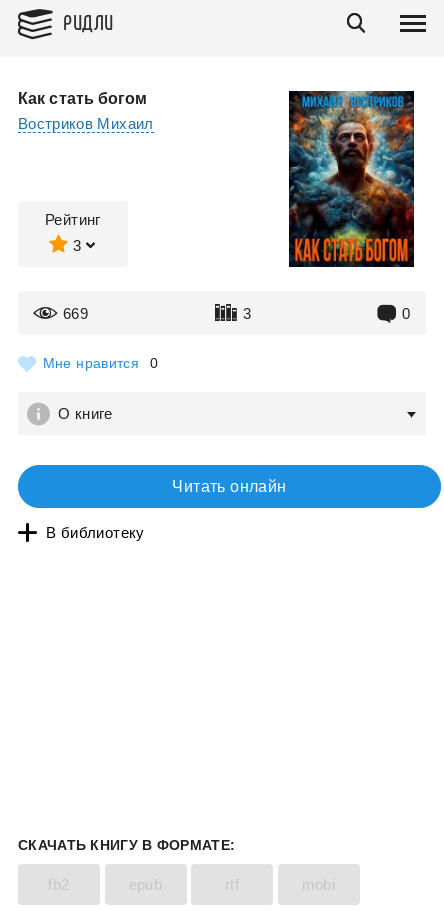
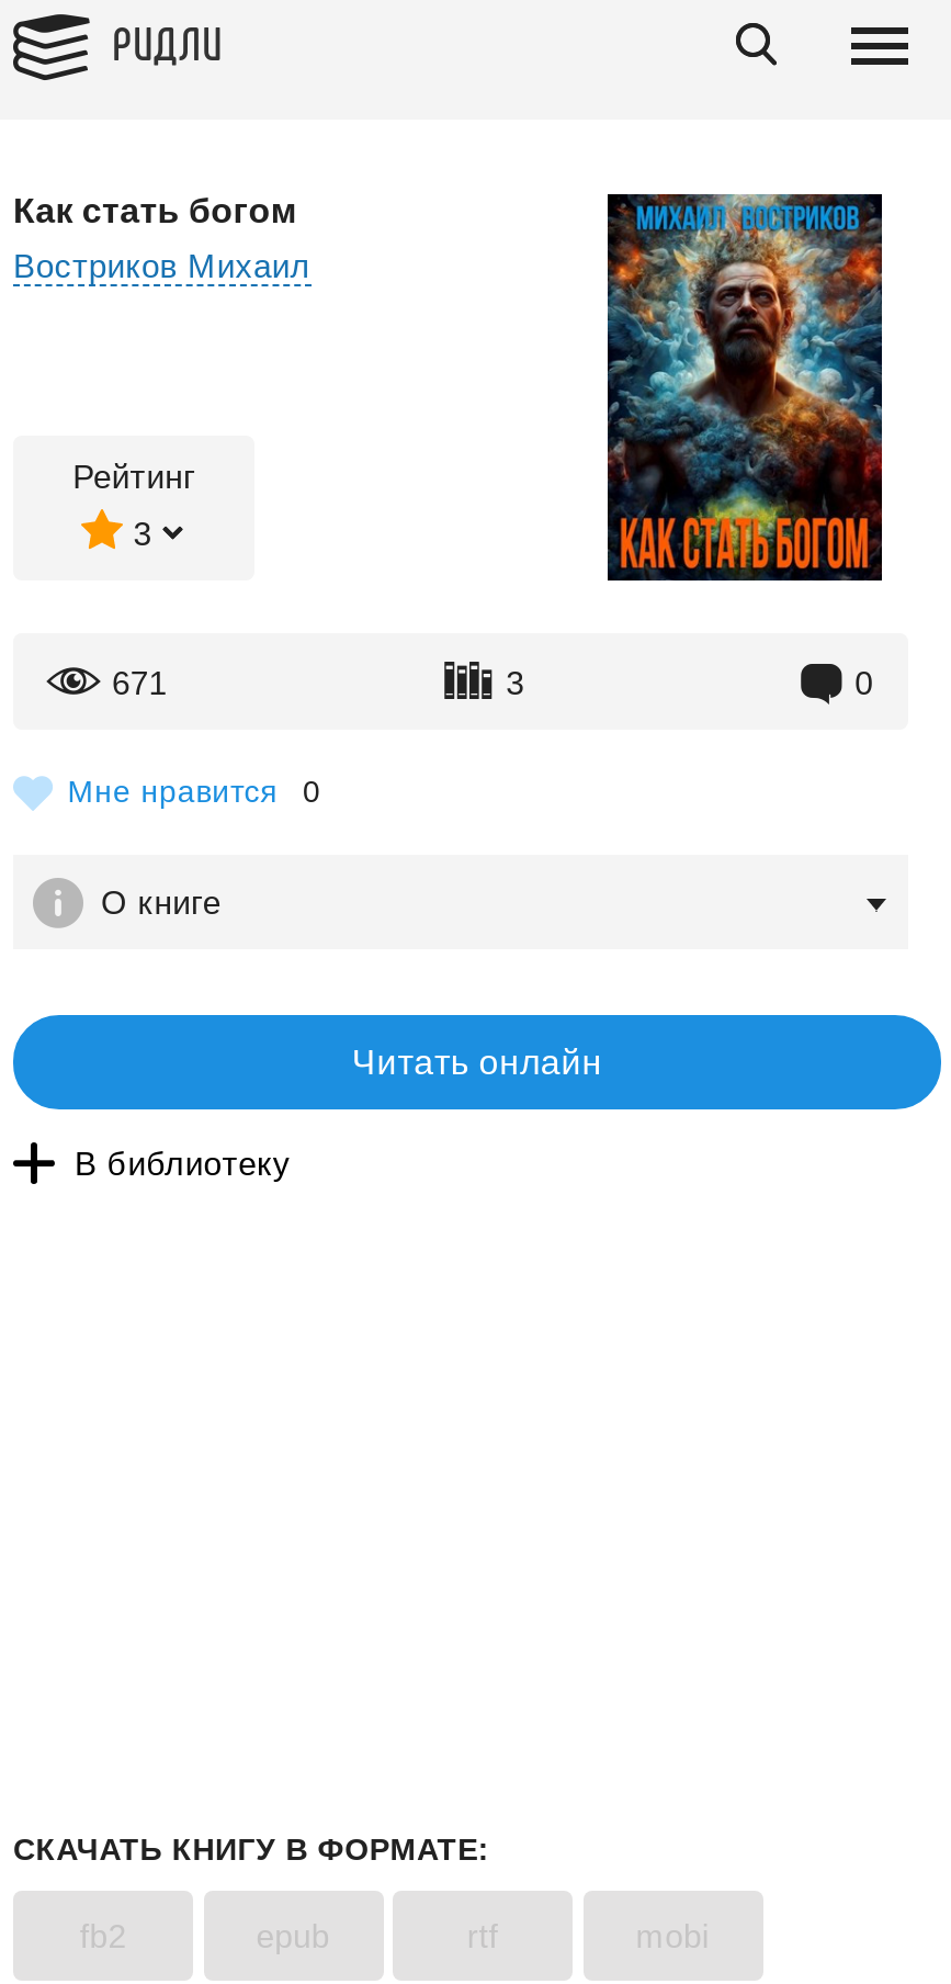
[63,305,88,322] 669 -> [112,664,167,701] 671

